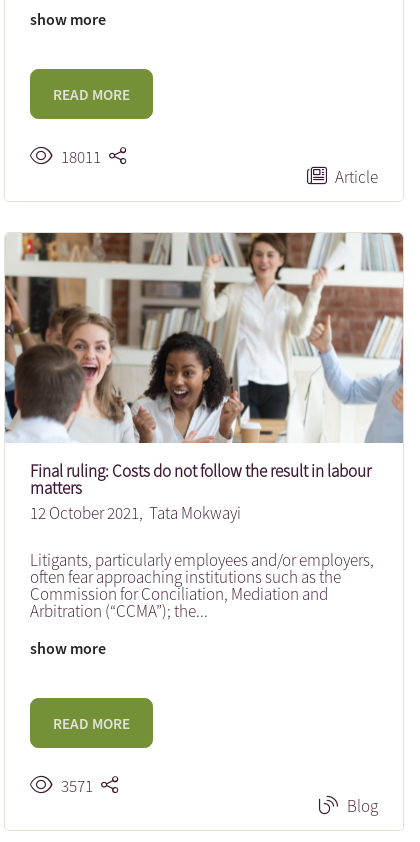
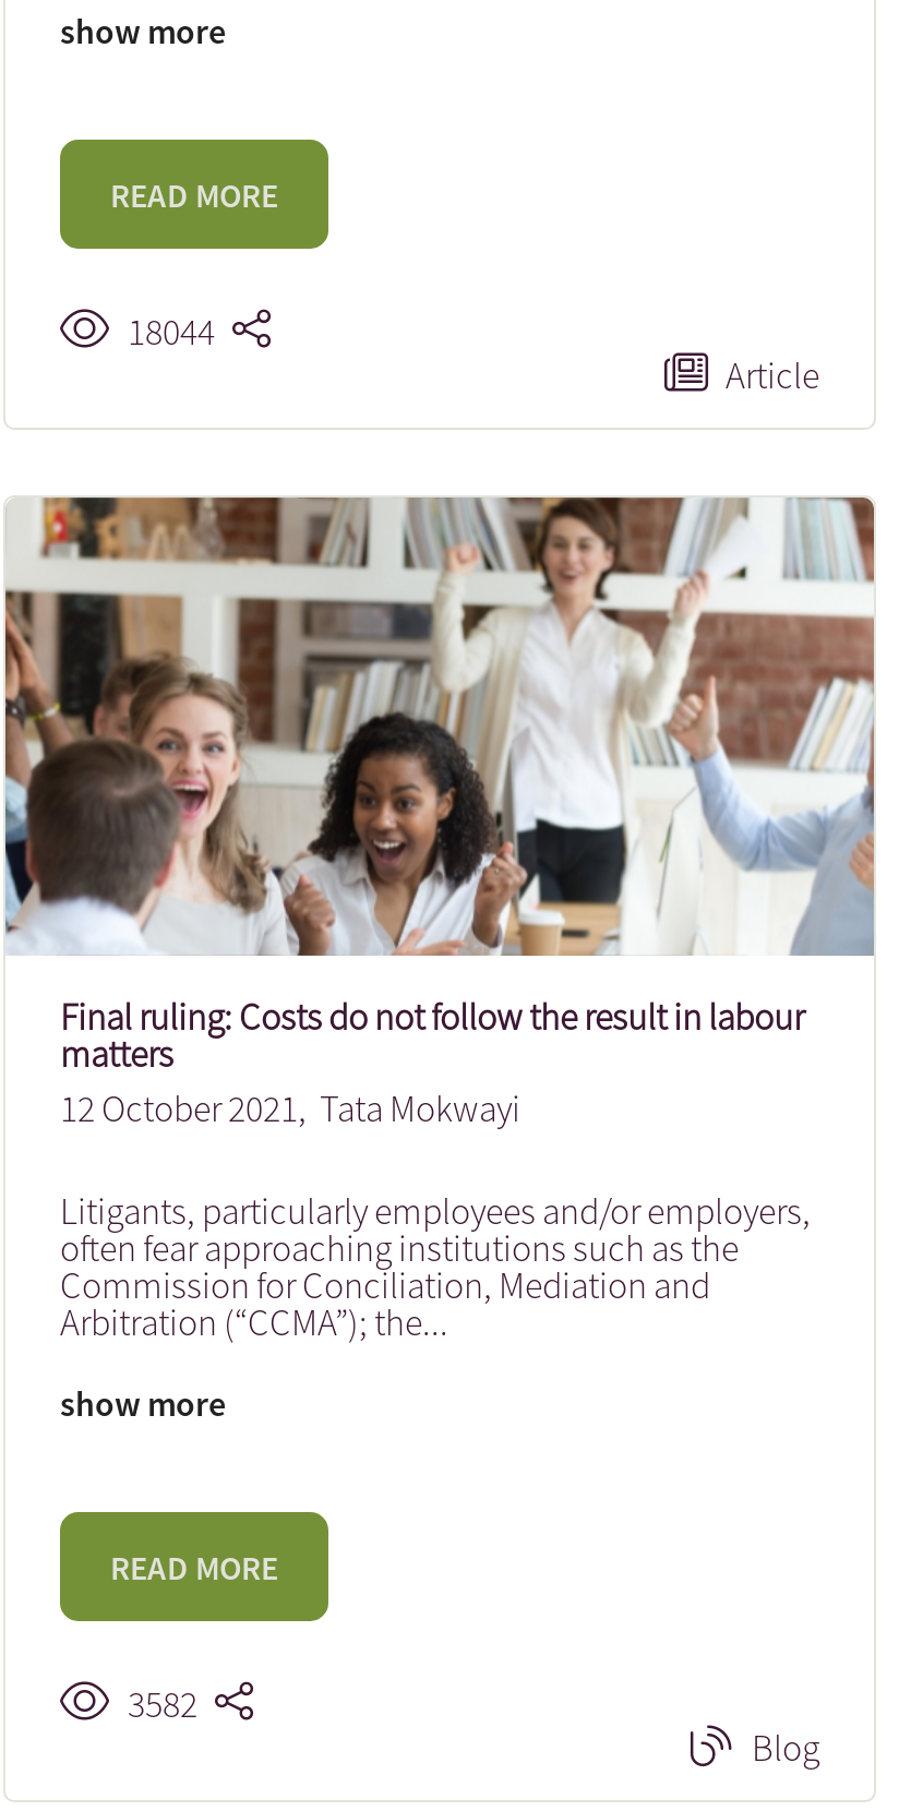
[61,146,101,168] 18011 -> [128,308,215,356] 18044
[61,775,93,797] 3571 -> [128,1680,197,1728] 3582

